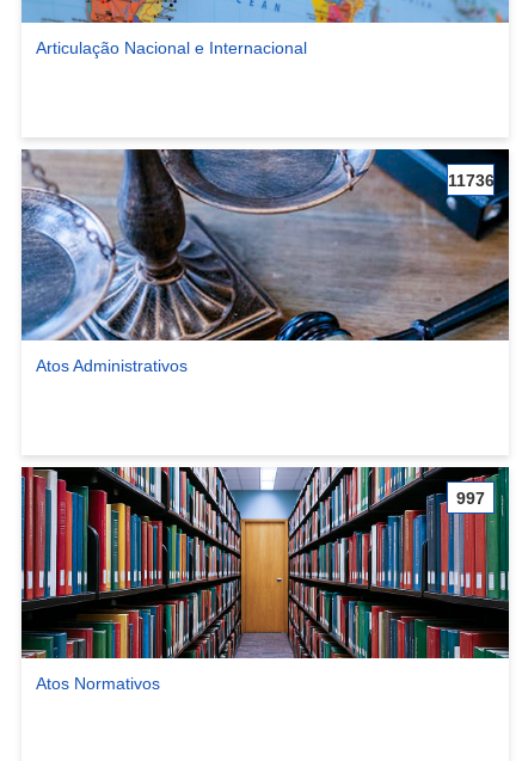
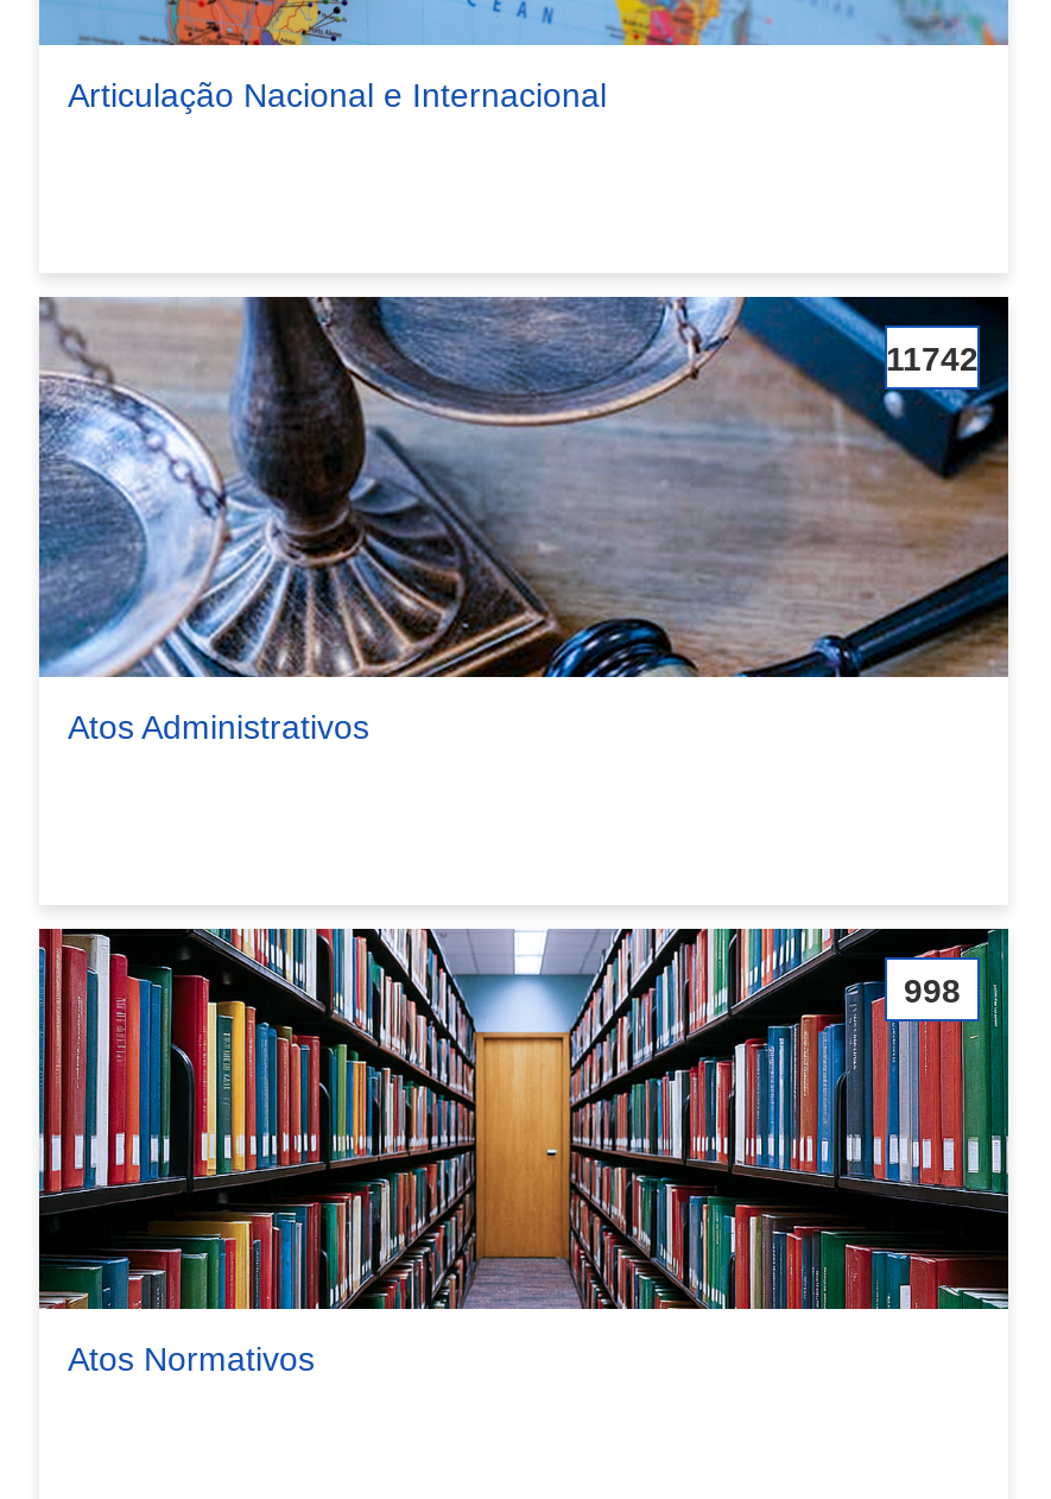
[447,170,494,189] 11736 -> [886,339,979,377] 11742
[456,488,485,507] 997 -> [904,970,961,1008] 998

